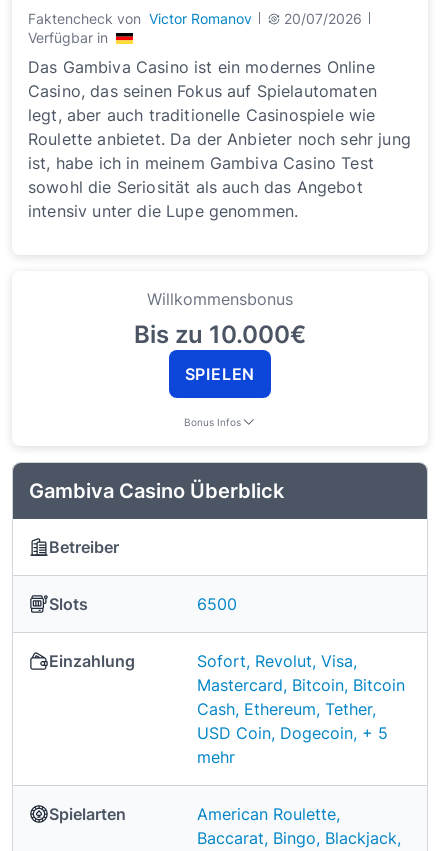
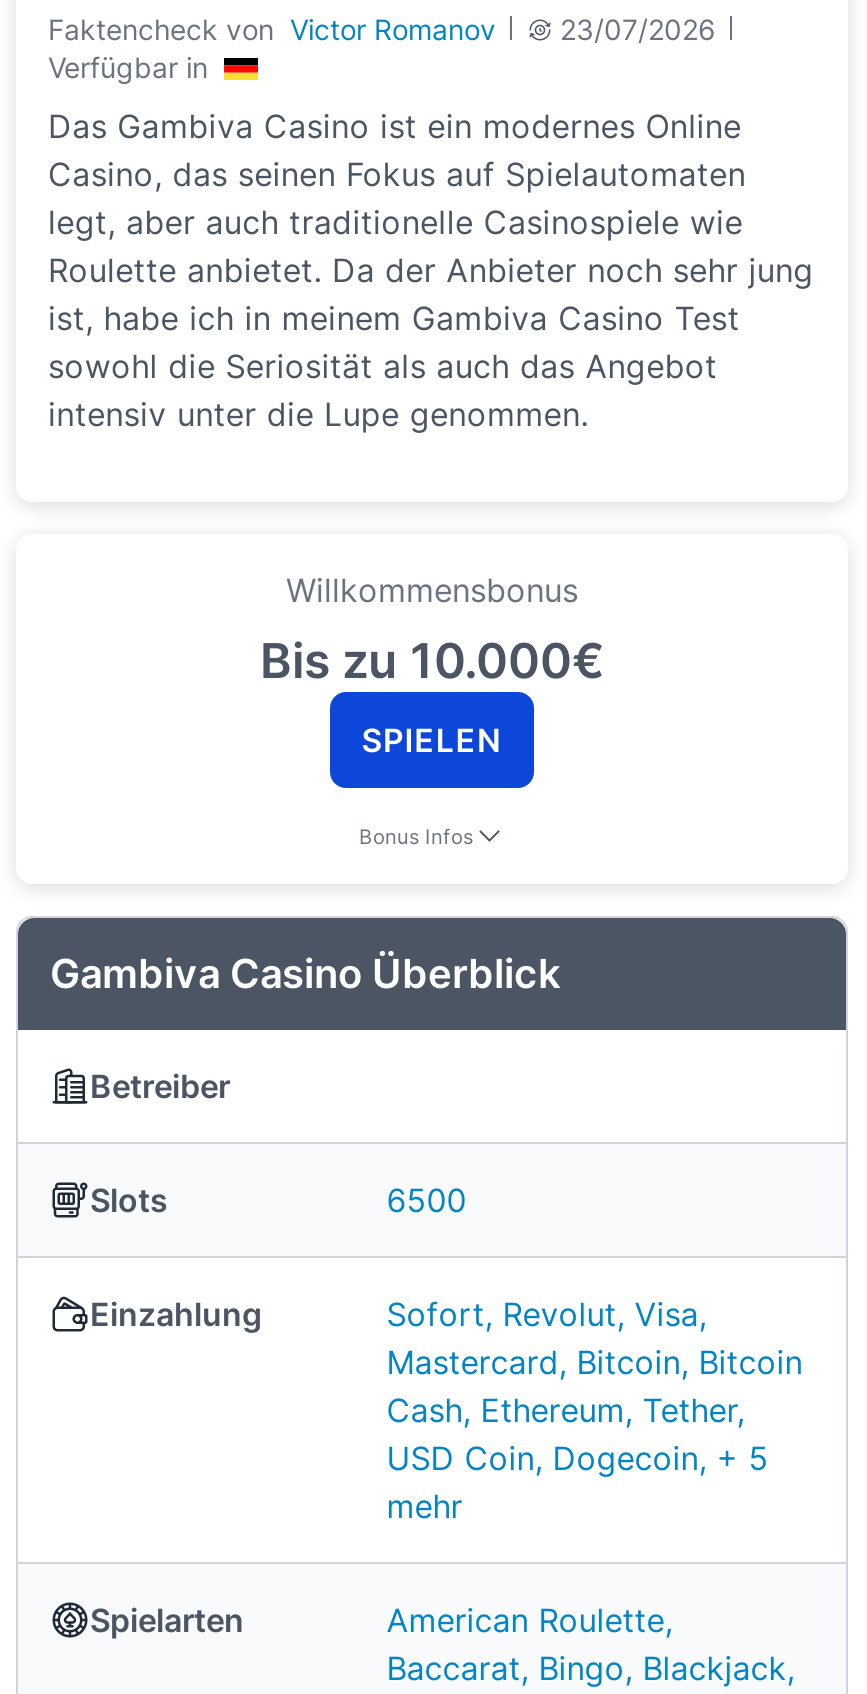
[28,10,362,27] Faktencheck von Victor Romanov 20/07/2026 -> [48,12,716,46] Faktencheck von Victor Romanov 23/07/2026

